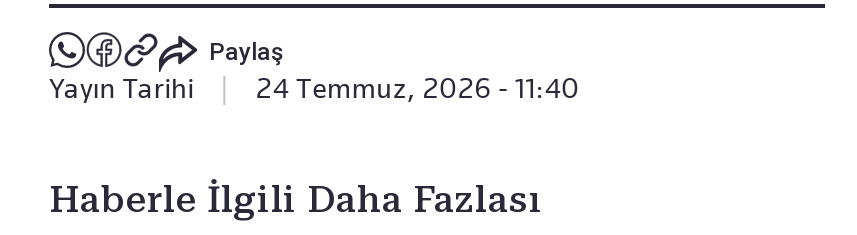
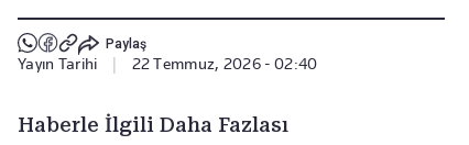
[256,71,580,103] 24 Temmuz, 2026 - 11:40 -> [132,54,318,72] 22 Temmuz, 2026 - 02:40

